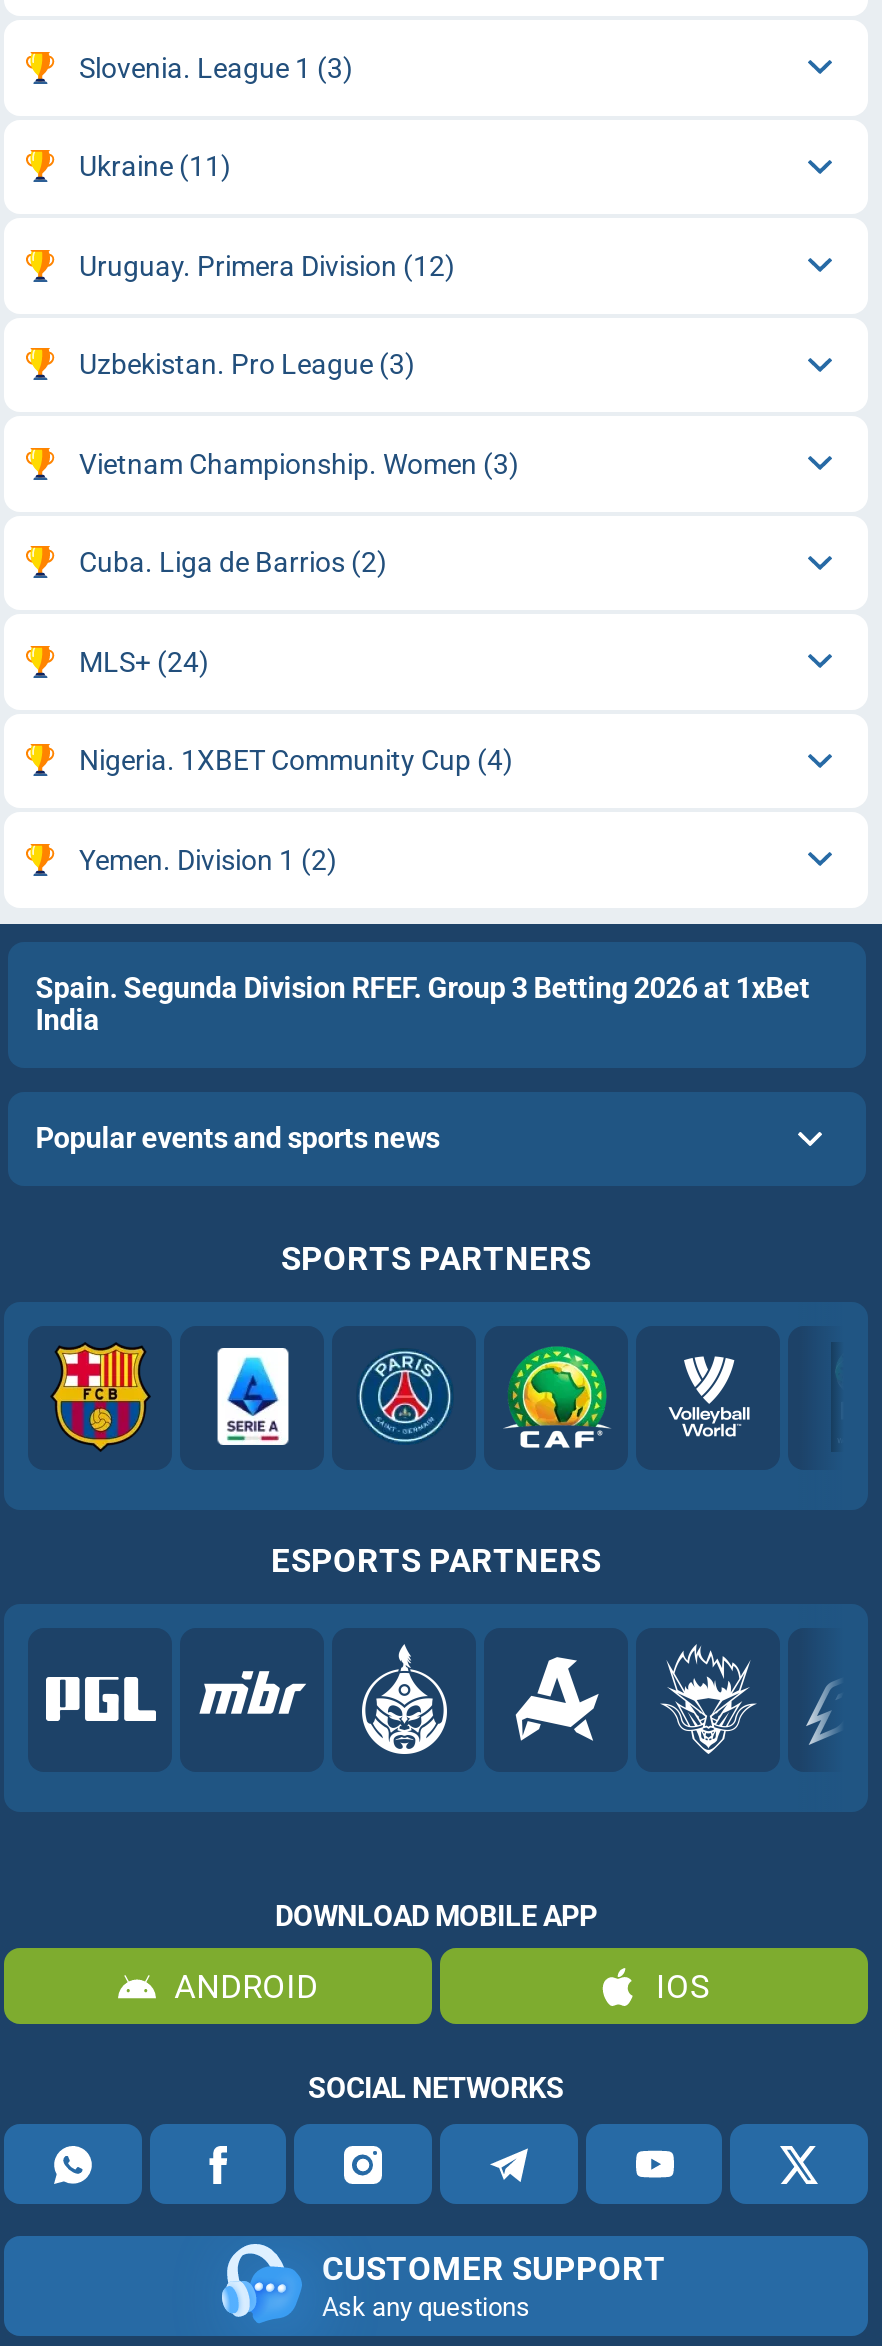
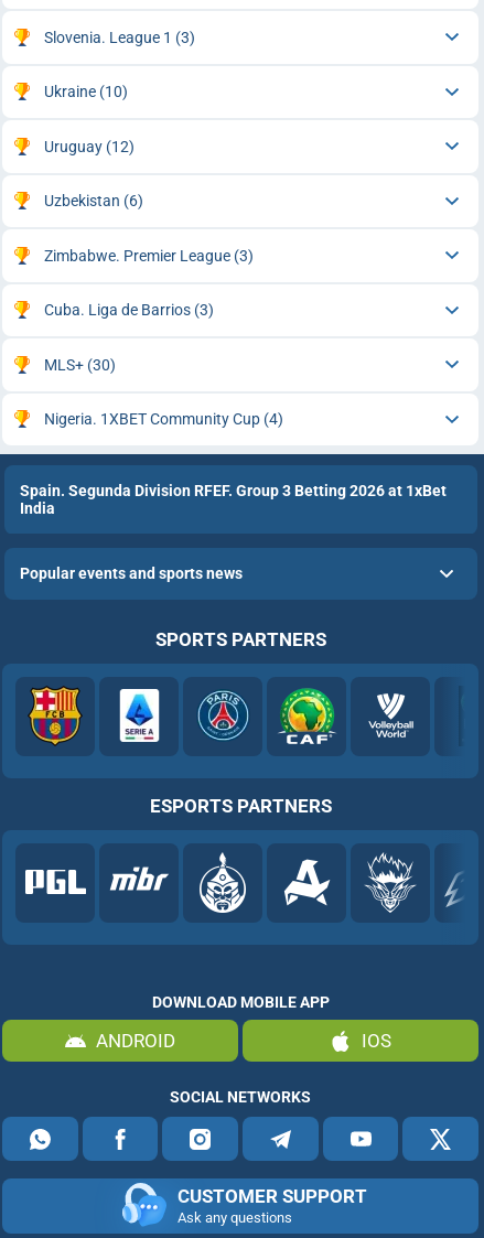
[79,150,231,182] Ukraine (11) -> [44,83,127,101] Ukraine (10)
[79,250,455,282] Uruguay. Primera Division (12) -> [44,138,134,155] Uruguay (12)
[79,348,415,380] Uzbekistan. Pro League (3) -> [44,192,143,210] Uzbekistan (6)
[79,448,519,480] Vietnam Championship. Women (3) -> [44,247,253,264] Zimbabwe. Premier League (3)
[79,546,387,578] Cuba. Liga de Barrios (2) -> [44,301,213,319] Cuba. Liga de Barrios (3)
[79,646,209,678] MLS+ (24) -> [44,356,115,373] MLS+ (30)
[79,844,337,876] Yemen. Division 1 (2) -> none

